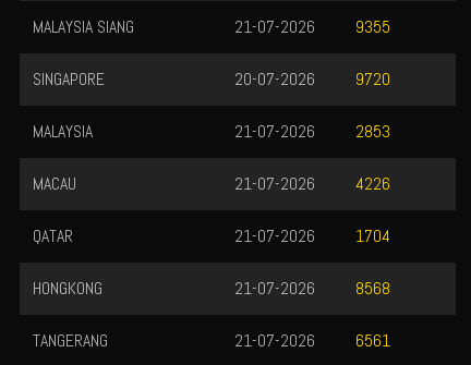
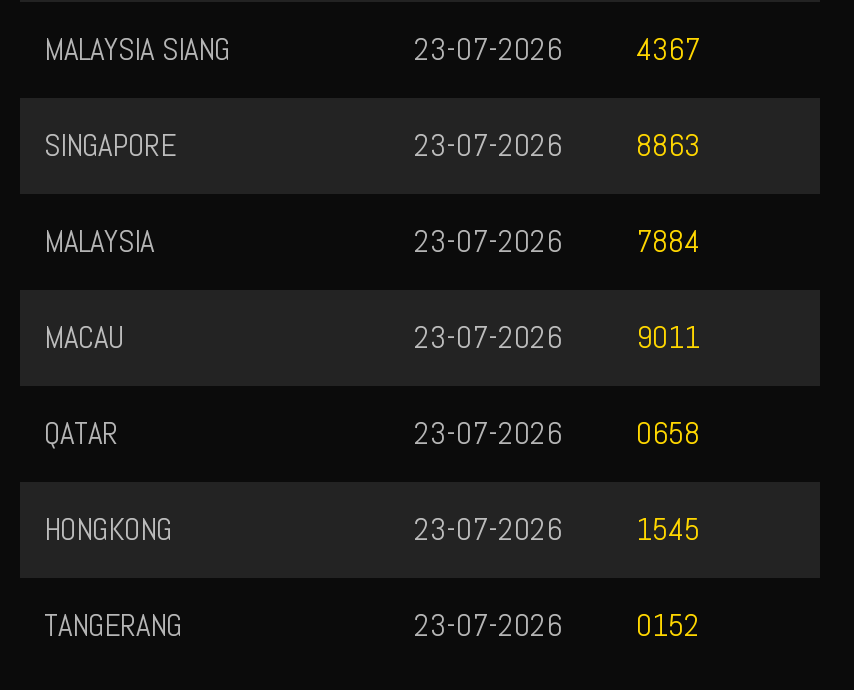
[234,16,315,38] 21-07-2026 -> [414,30,562,70] 23-07-2026
[355,17,390,39] 9355 -> [636,31,700,71] 4367
[234,69,315,90] 20-07-2026 -> [414,126,562,166] 23-07-2026
[355,69,390,91] 9720 -> [636,127,700,167] 8863
[234,121,315,143] 21-07-2026 -> [414,222,562,262] 23-07-2026
[355,121,390,143] 2853 -> [636,223,700,263] 7884
[234,173,315,195] 21-07-2026 -> [414,318,562,358] 23-07-2026
[355,174,390,195] 4226 -> [636,319,700,359] 9011
[234,225,315,247] 21-07-2026 -> [414,414,562,454] 23-07-2026
[355,226,390,248] 1704 -> [636,415,700,455] 0658
[234,278,315,300] 21-07-2026 -> [414,510,562,550] 23-07-2026
[355,278,390,300] 8568 -> [636,511,700,551] 1545
[234,330,315,352] 21-07-2026 -> [414,606,562,646] 23-07-2026
[355,331,390,352] 6561 -> [636,607,700,647] 0152

